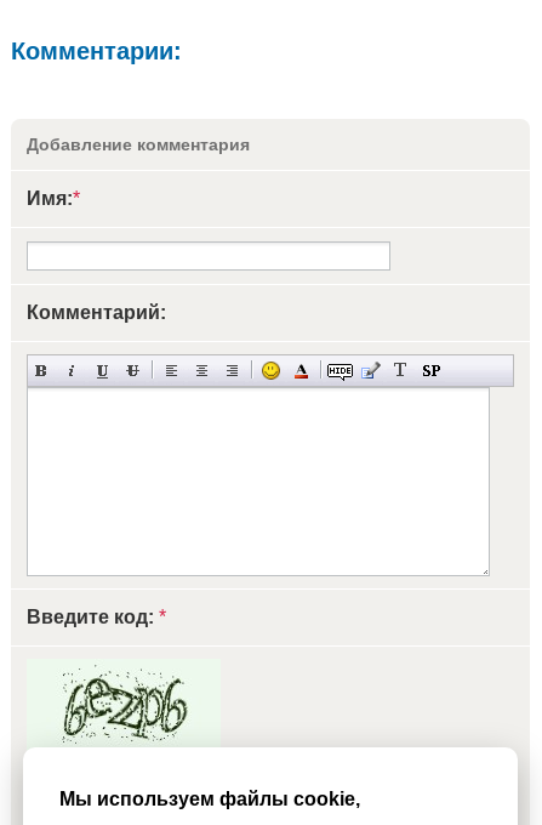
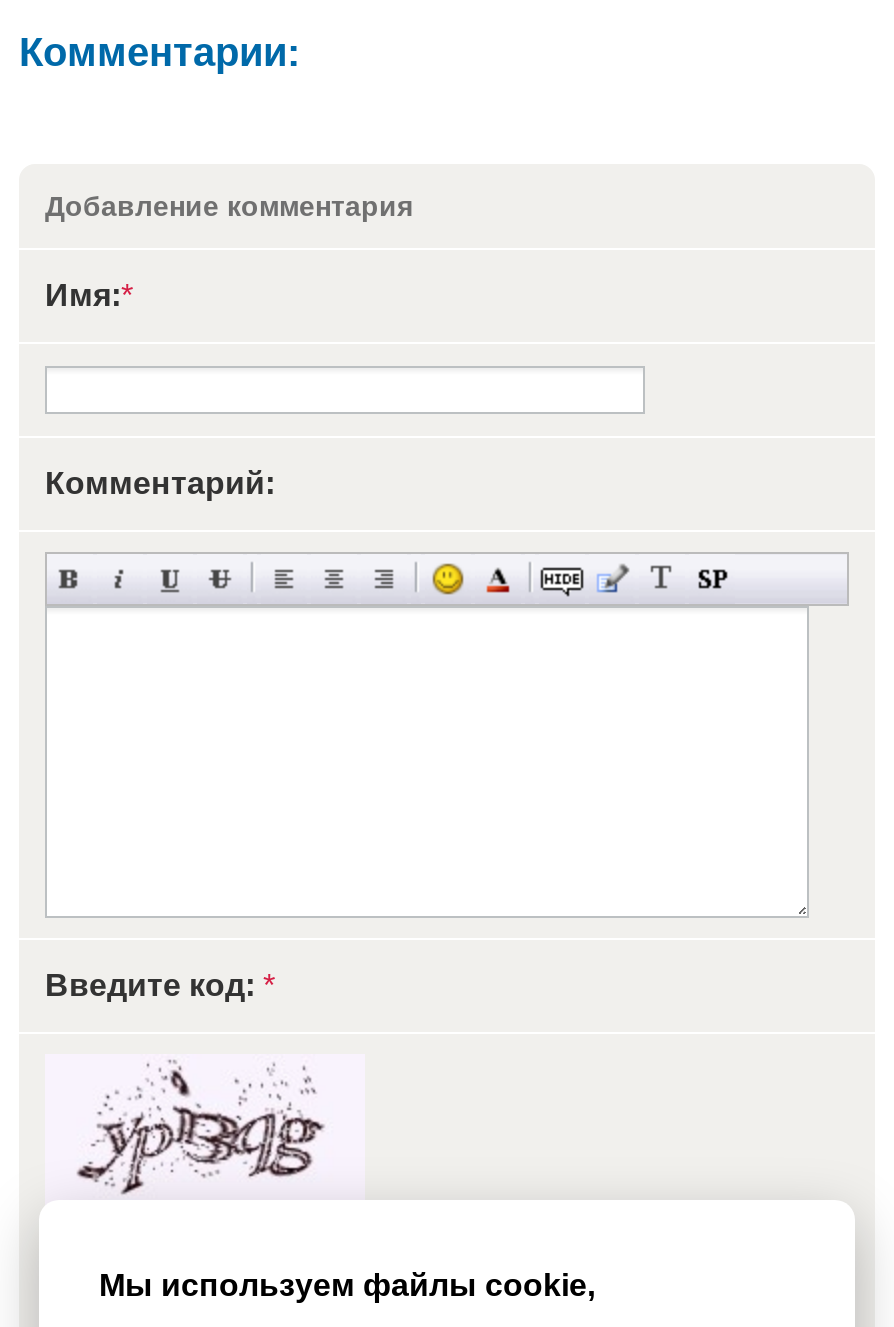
[46,662,200,744] [image] -> [75,1058,333,1194] [image]

